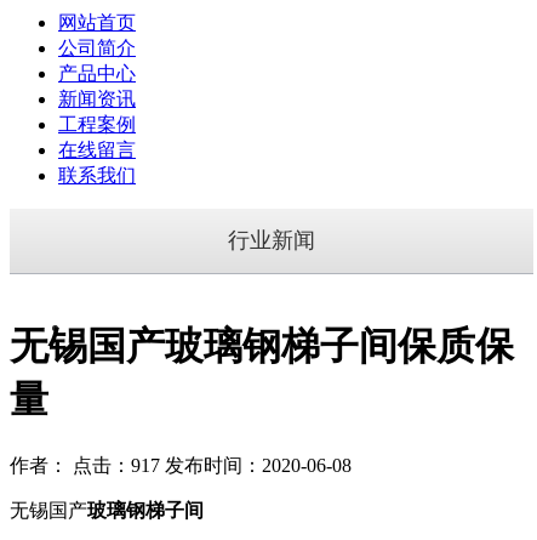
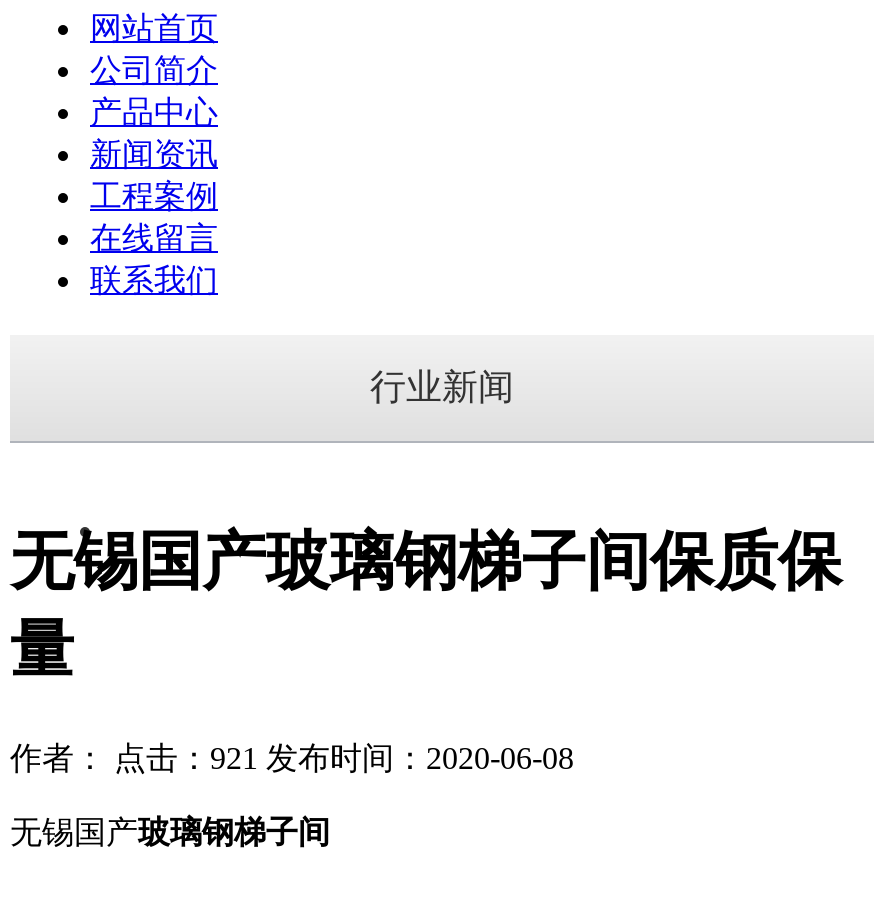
[10,455,352,476] 作者： 点击：917 发布时间：2020-06-08 -> [10,741,574,775] 作者： 点击：921 发布时间：2020-06-08

